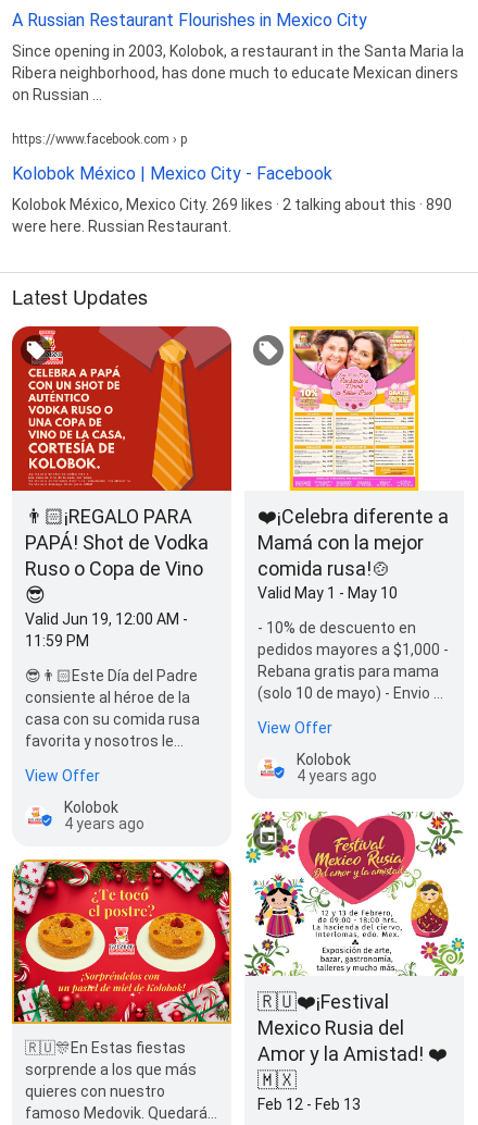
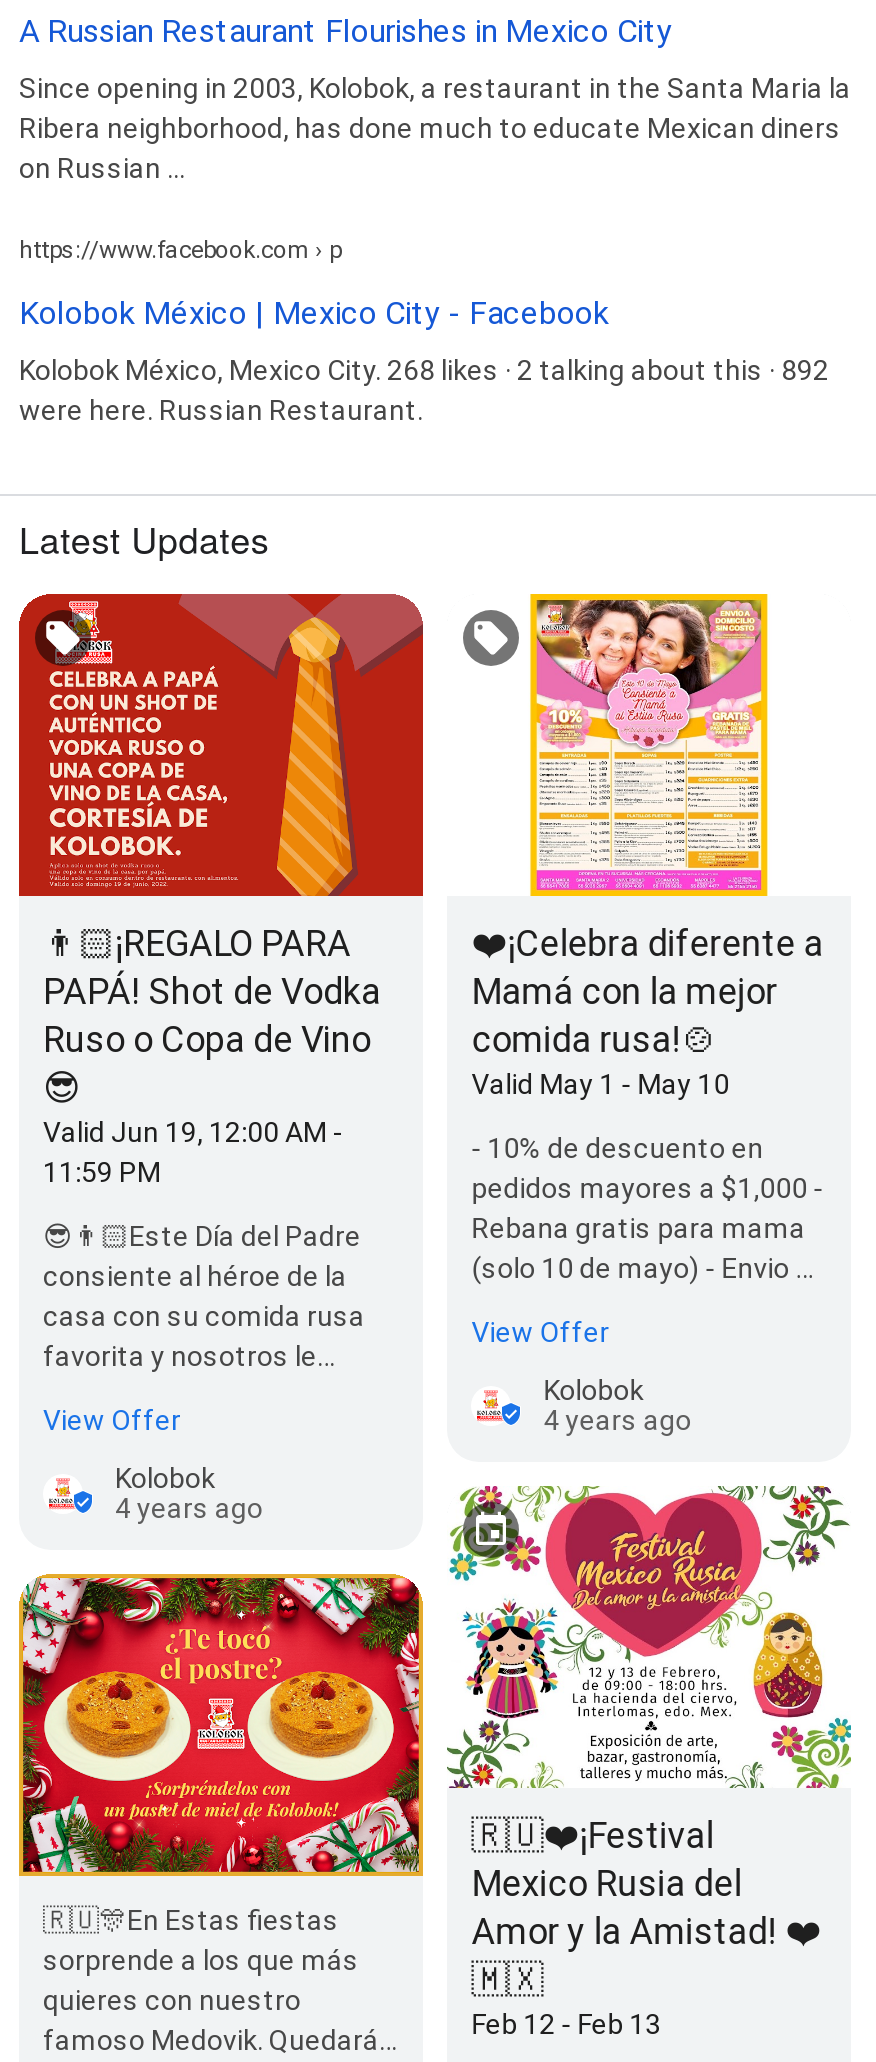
[12,196,452,213] Kolobok México, Mexico City. 269 likes · 2 talking about this · 890 -> [19,353,829,385] Kolobok México, Mexico City. 268 likes · 2 talking about this · 892

